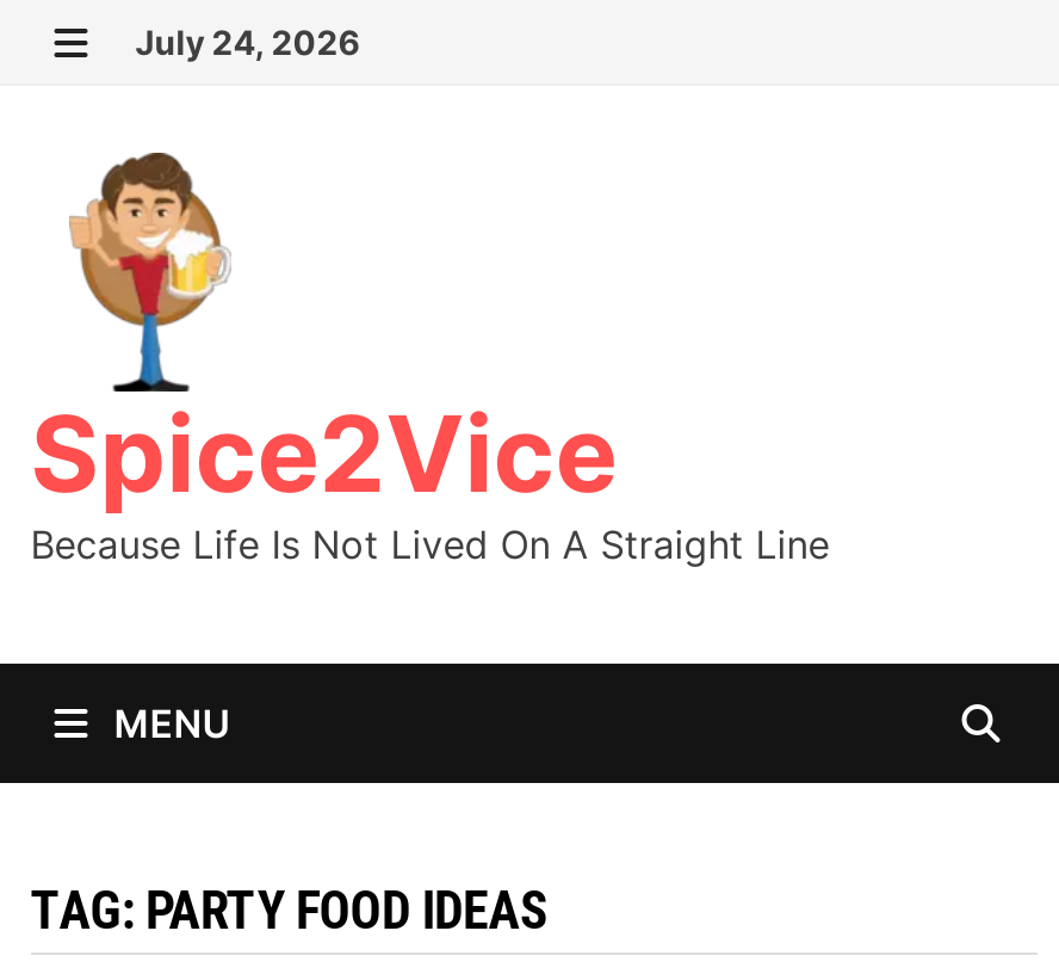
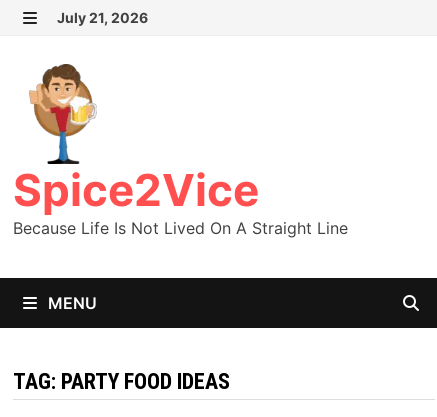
[135,21,360,62] July 24, 2026 -> [57,9,148,26] July 21, 2026

